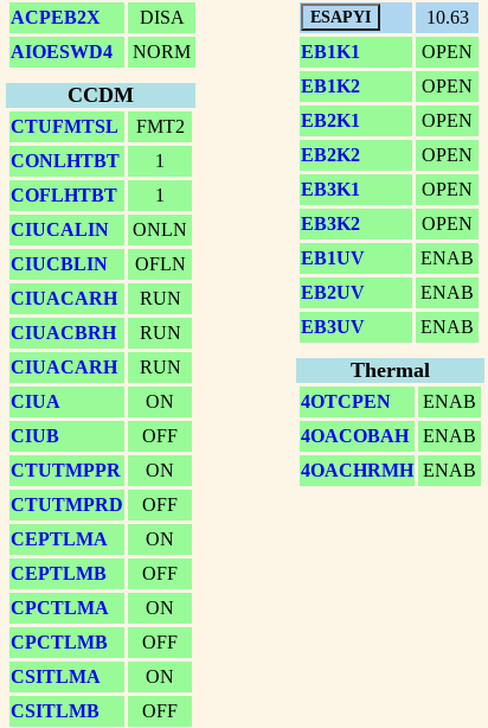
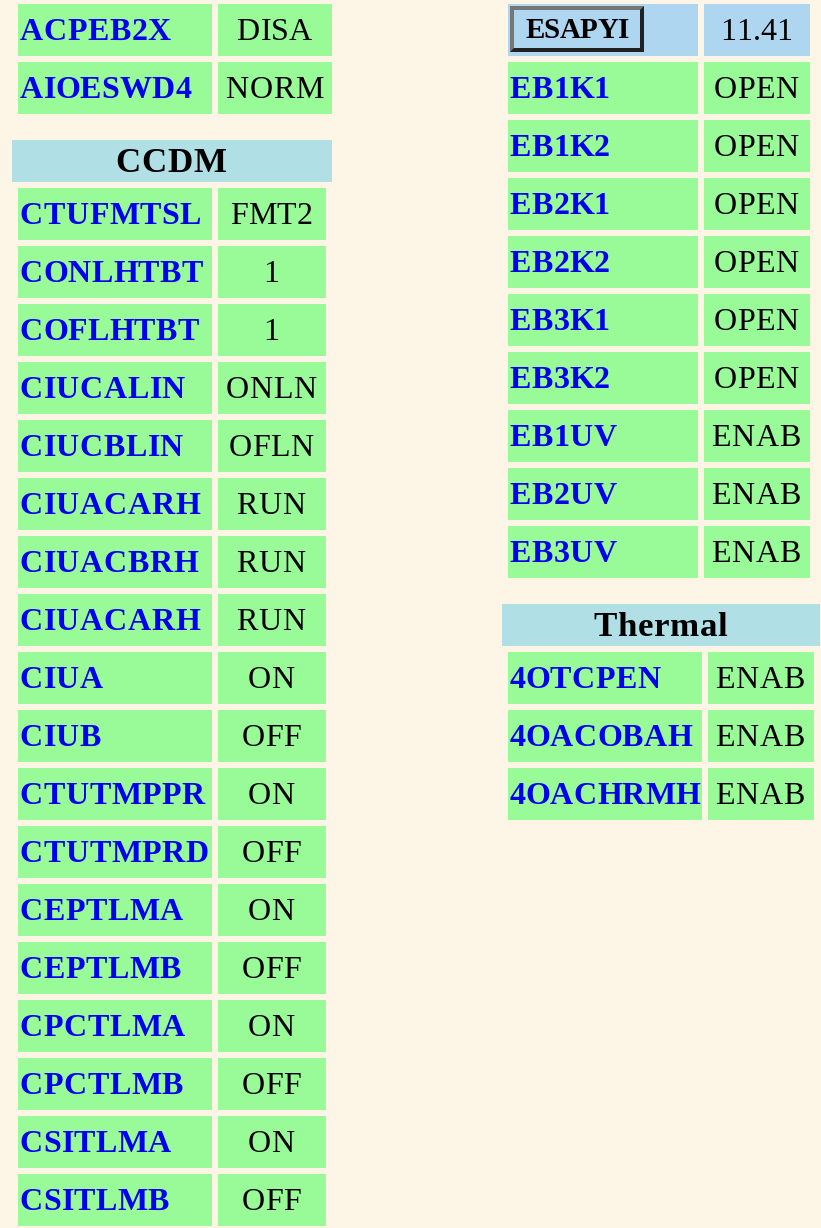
[426,7,468,27] 10.63 -> [721,12,793,46] 11.41

